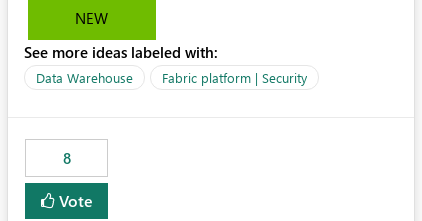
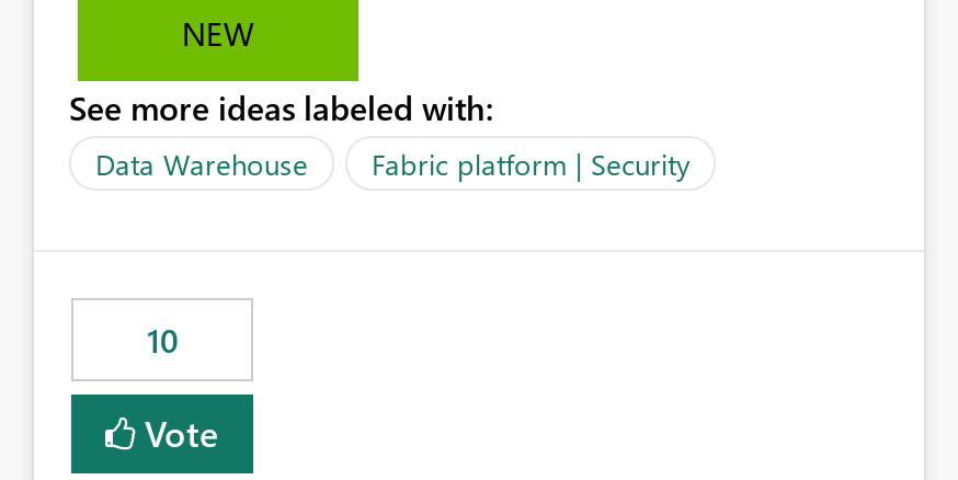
[62,148,70,168] 8 -> [147,319,178,363] 10

